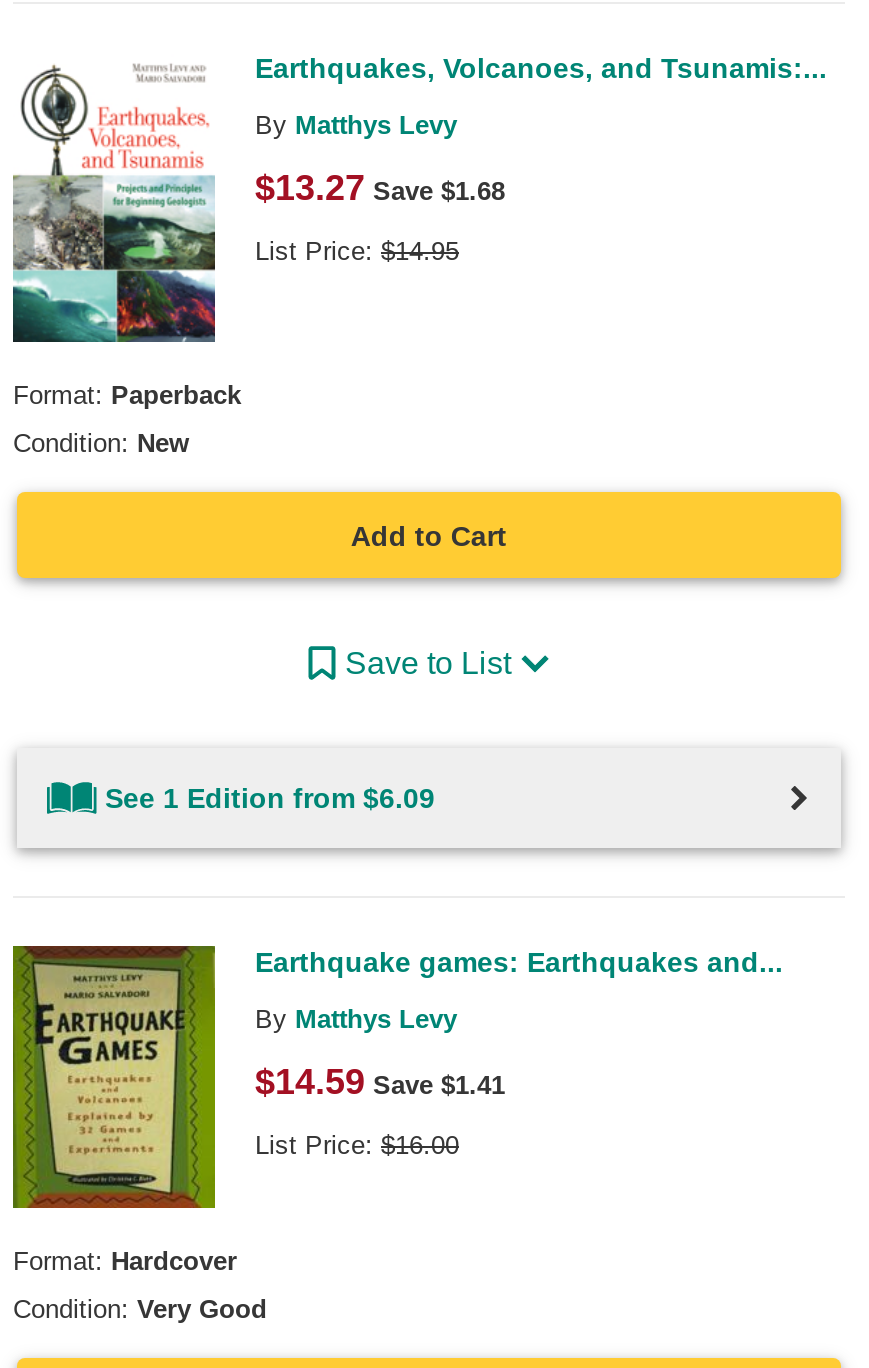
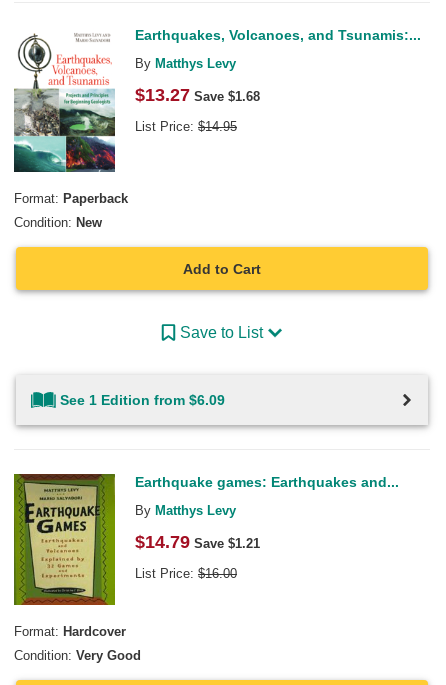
[255,1061,505,1101] $14.59 Save $1.41 -> [135,532,260,552] $14.79 Save $1.21

